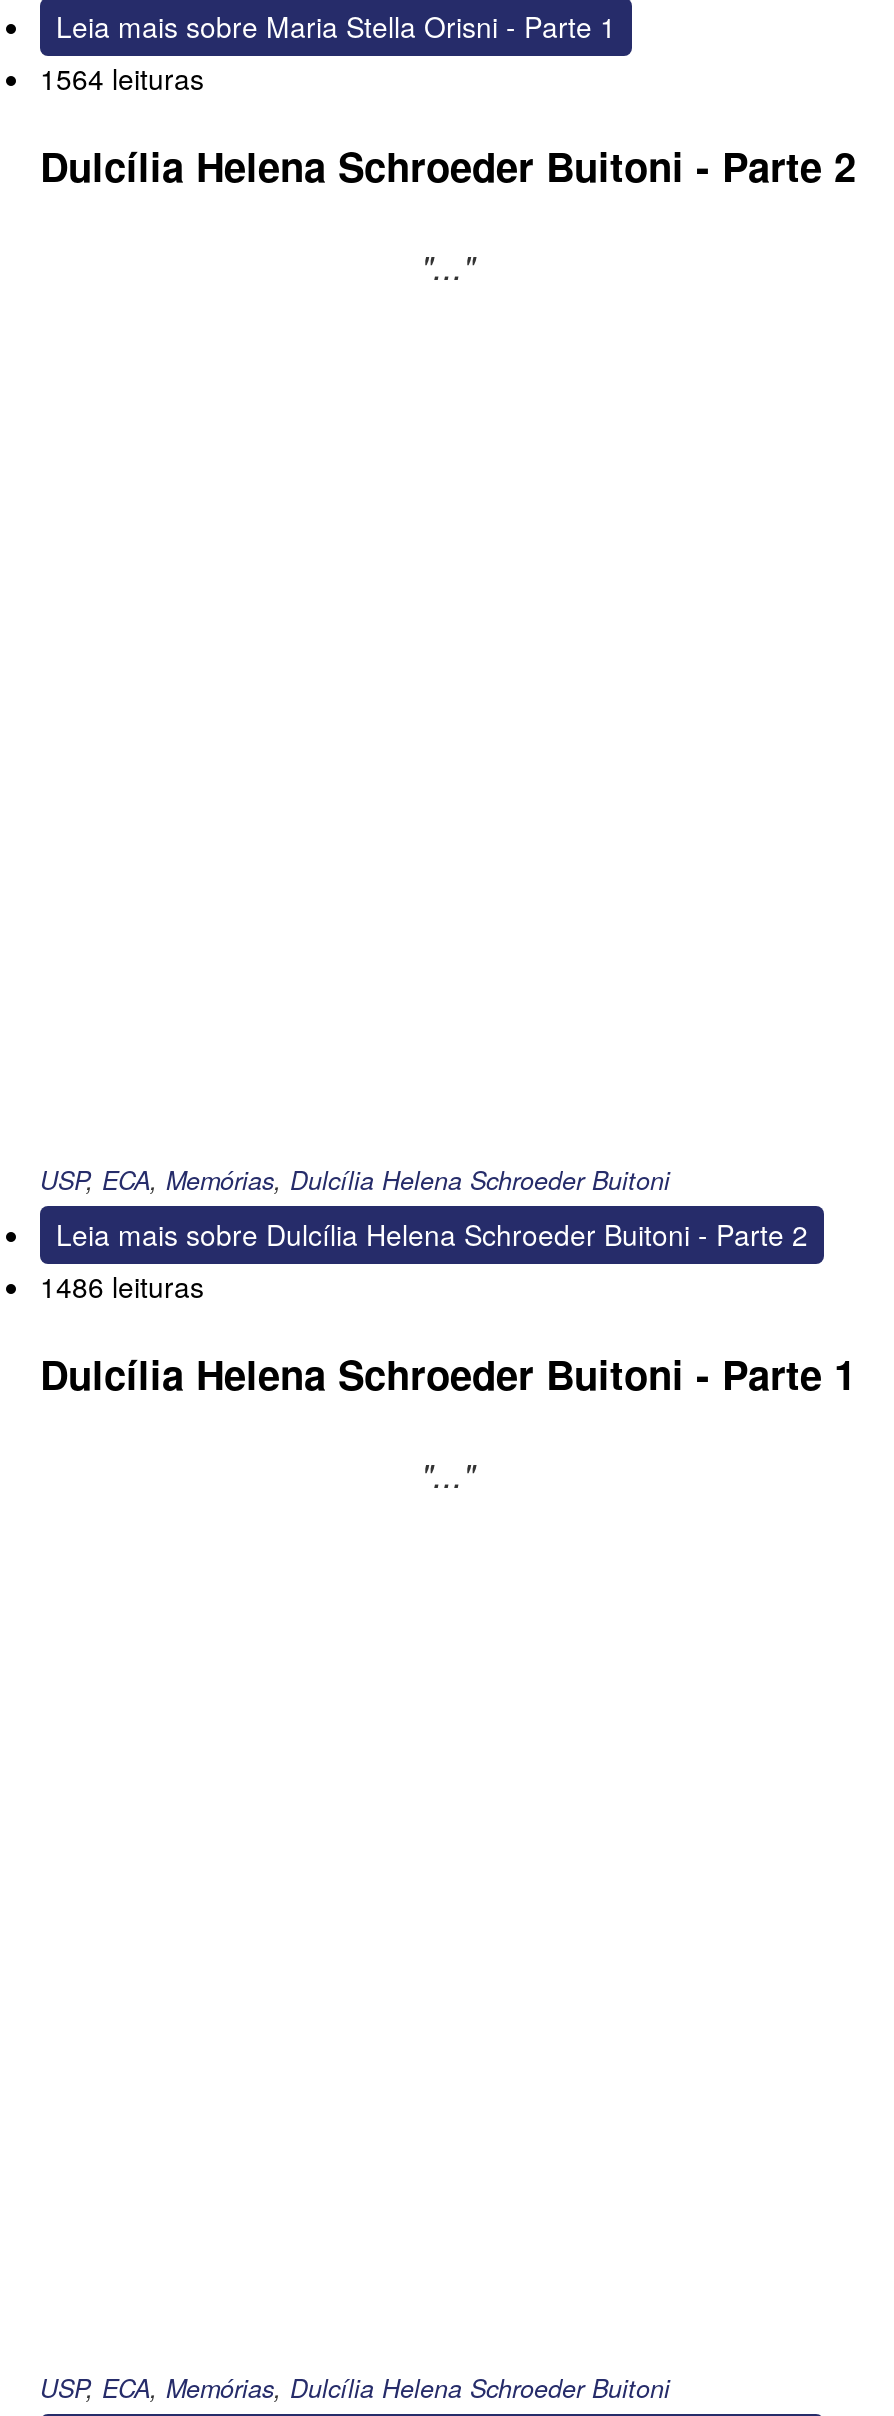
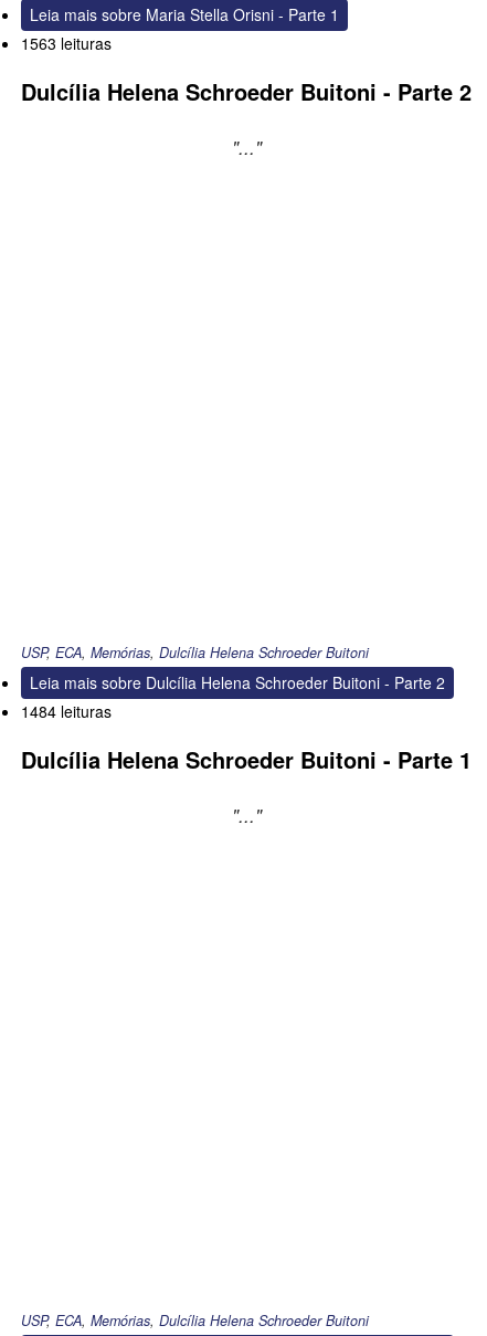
[40,59,204,99] 1564 leituras -> [21,33,112,55] 1563 leituras
[40,1267,204,1307] 1486 leituras -> [21,701,112,723] 1484 leituras

